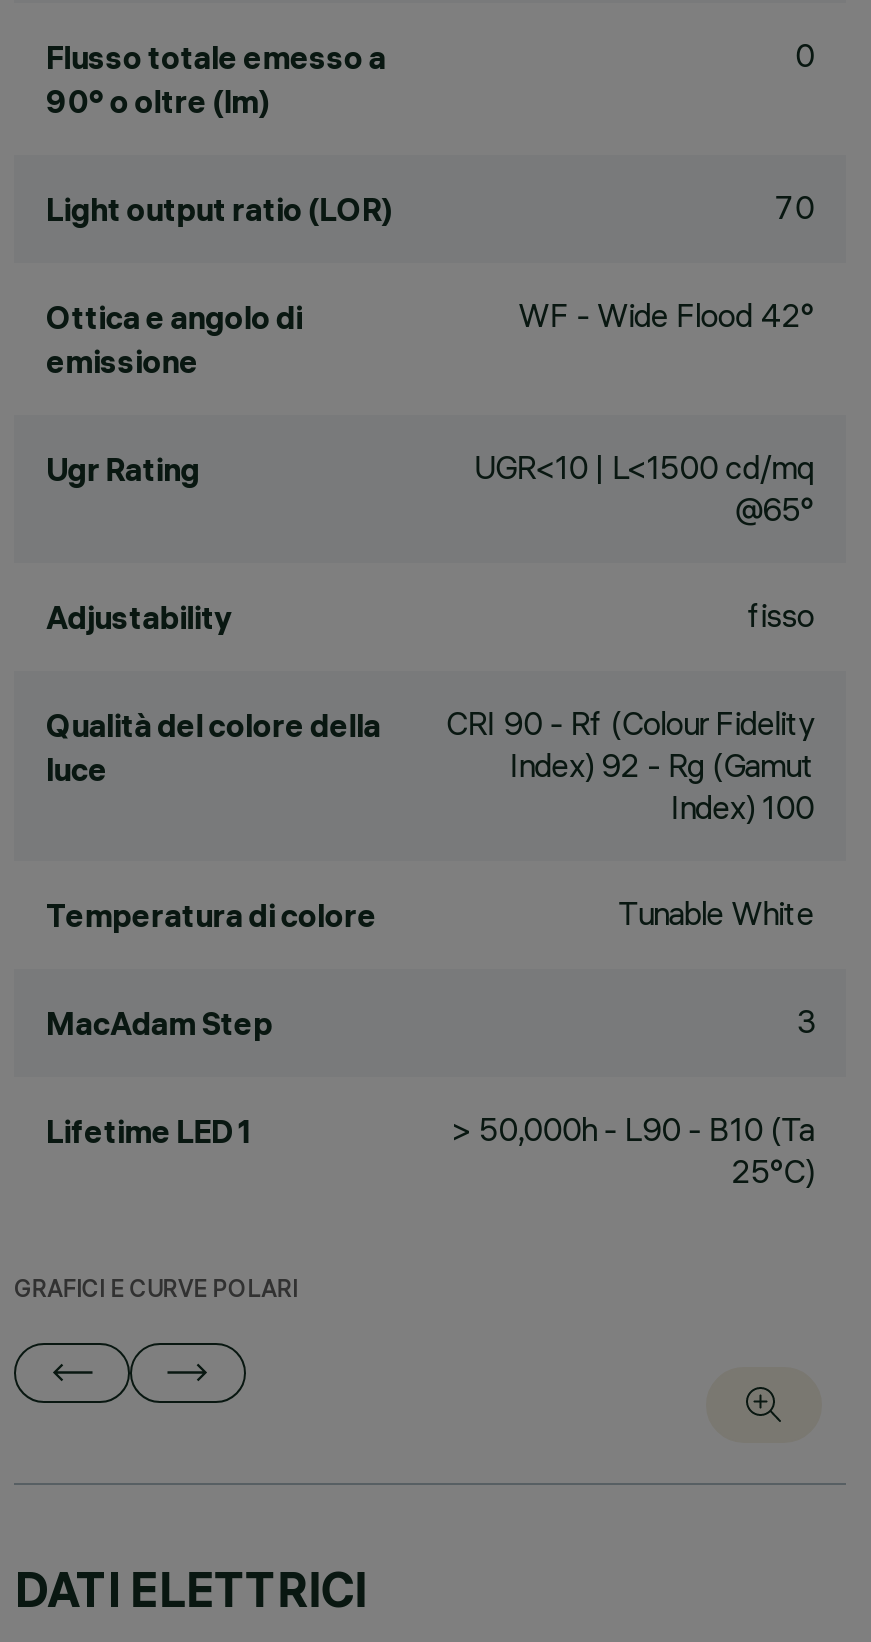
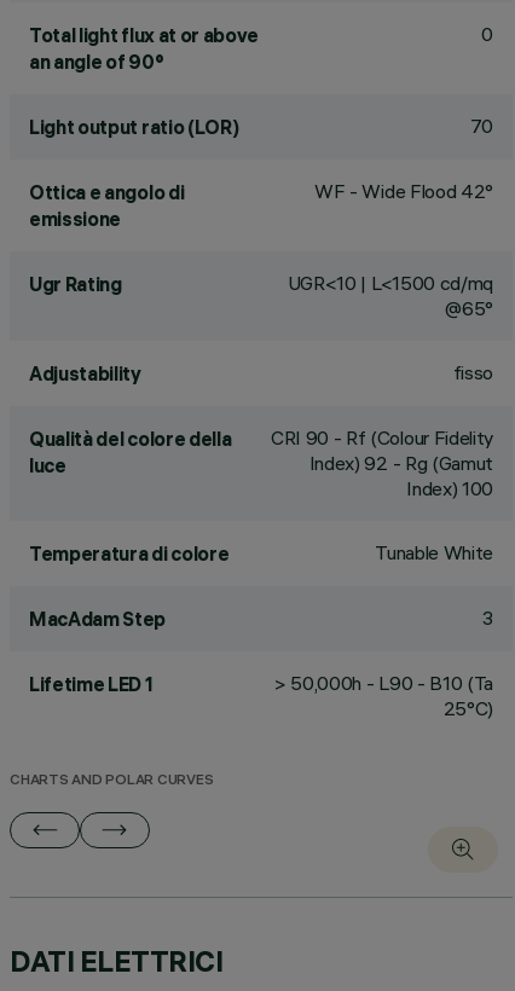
[46,37,386,121] Flusso totale emesso a | 90° o oltre (lm) -> [29,23,259,74] Total light flux at or above | an angle of 90°
[14,1279,297,1305] GRAFICI E CURVE POLARI -> [10,773,213,789] CHARTS AND POLAR CURVES

